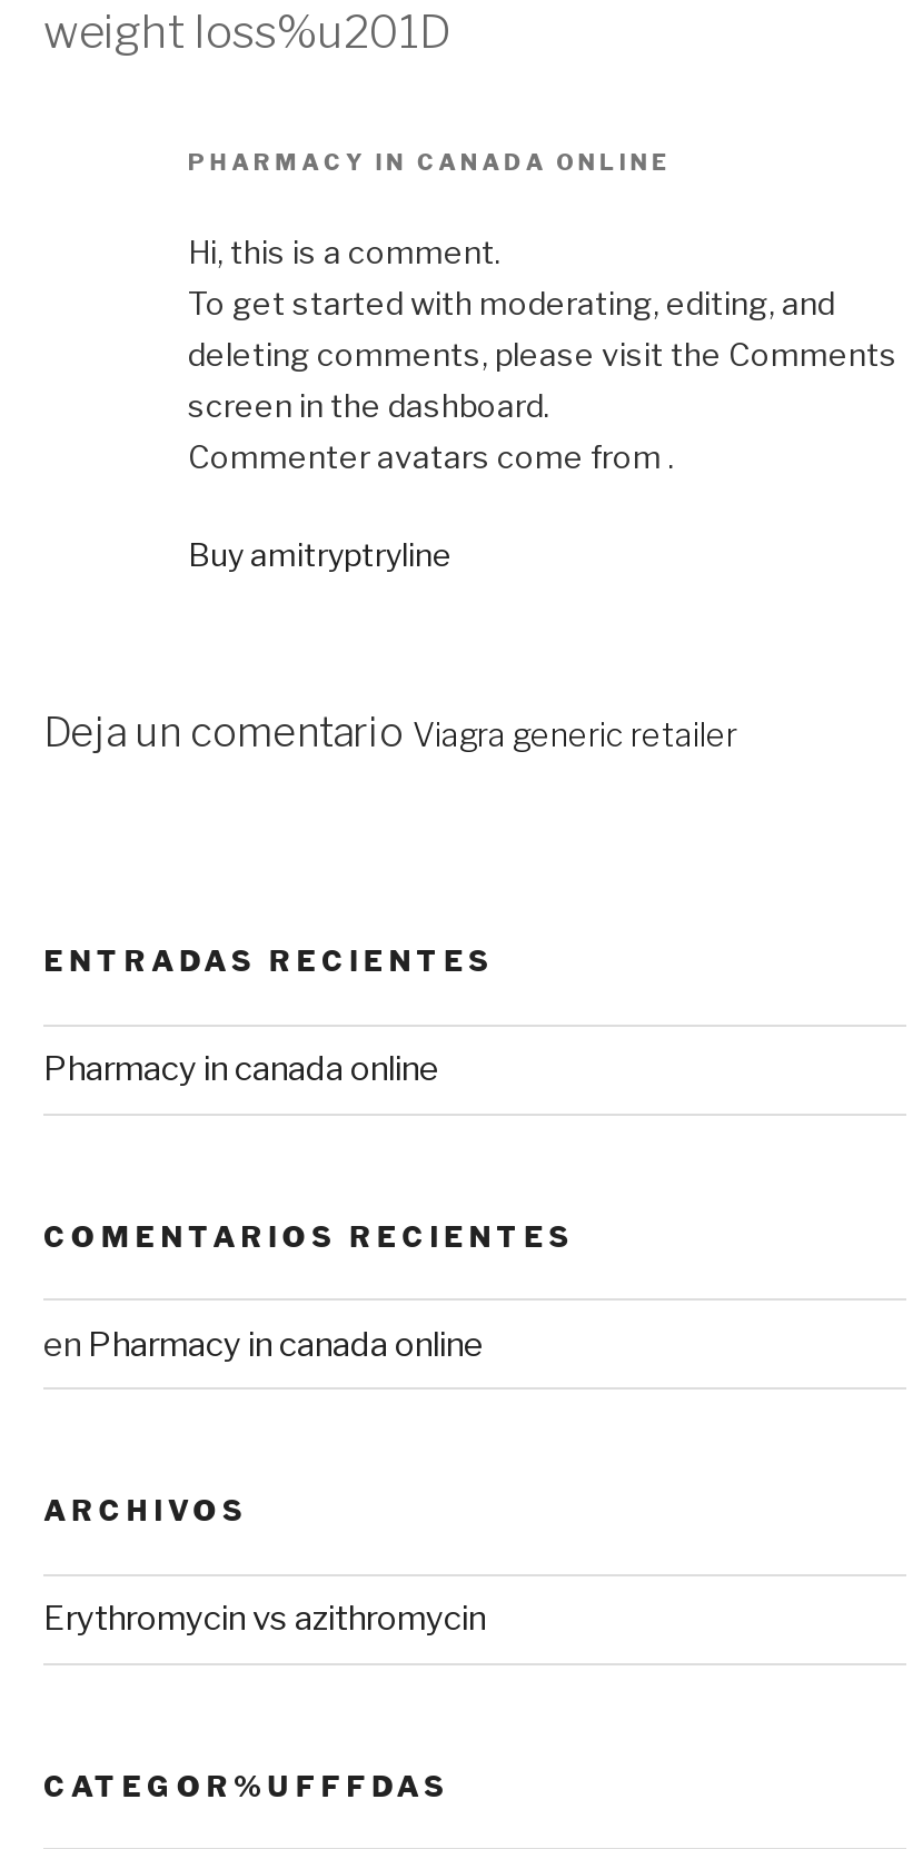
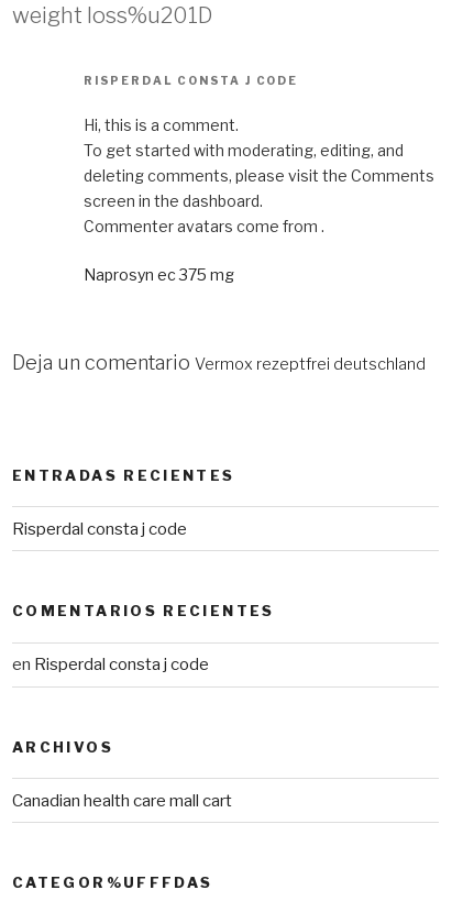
[188,148,672,175] PHARMACY IN CANADA ONLINE -> [84,73,298,86] RISPERDAL CONSTA J CODE
[188,535,453,573] Buy amitryptryline -> [84,265,234,283] Naprosyn ec 375 mg
[43,709,737,756] Deja un comentario Viagra generic retailer -> [12,350,426,374] Deja un comentario Vermox rezeptfrei deutschland
[43,1049,439,1089] Pharmacy in canada online -> [12,519,187,539] Risperdal consta j code
[43,1324,484,1364] en Pharmacy in canada online -> [12,655,209,674] en Risperdal consta j code
[43,1599,486,1639] Erythromycin vs azithromycin -> [12,791,232,810] Canadian health care mall cart

